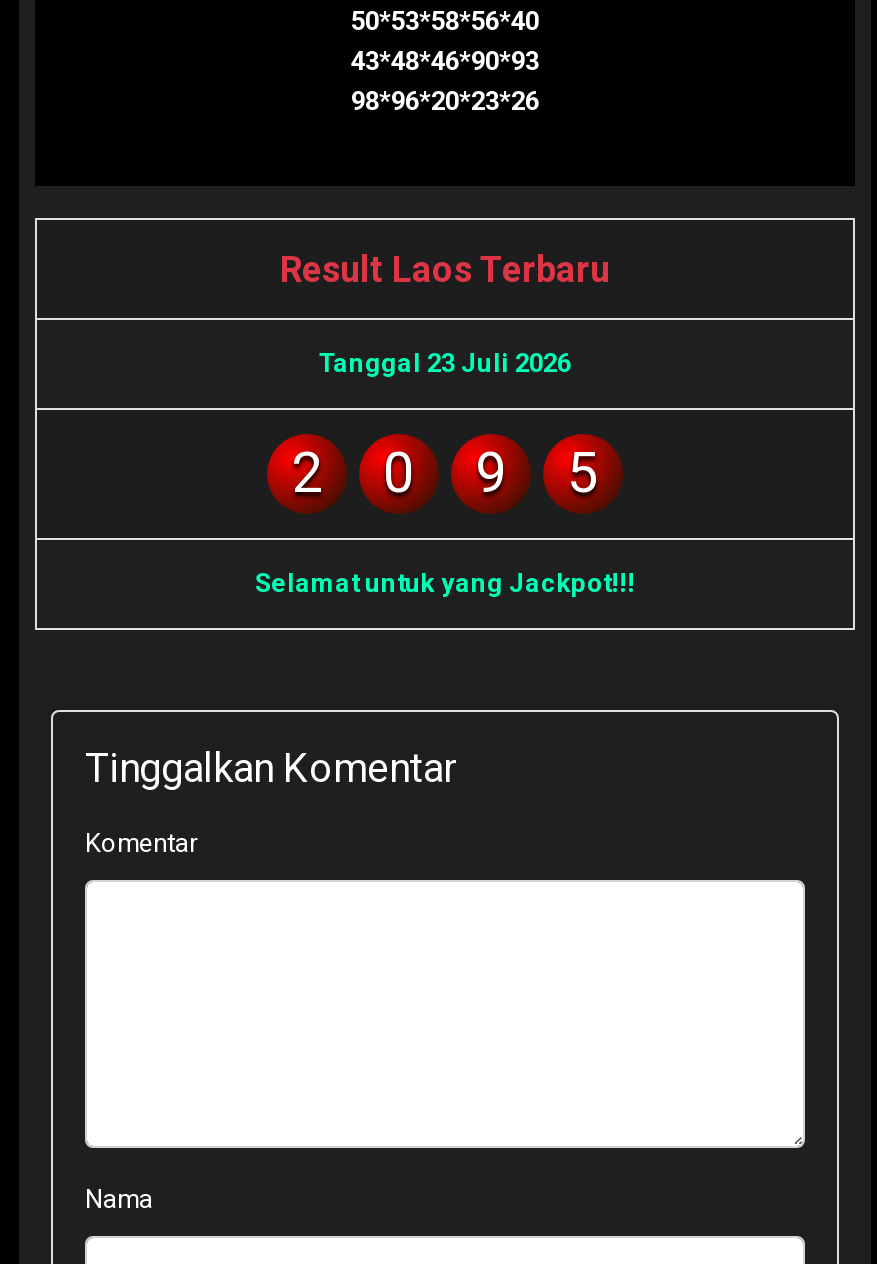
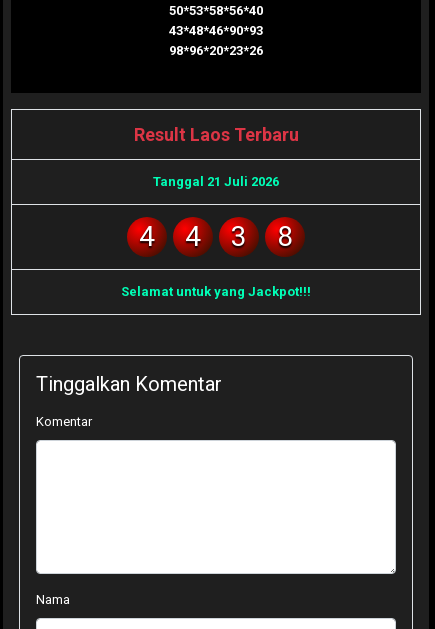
[319,348,571,378] Tanggal 23 Juli 2026 -> [153,174,279,189] Tanggal 21 Juli 2026
[291,440,323,506] 2 -> [139,220,155,253] 4
[383,440,415,506] 0 -> [185,220,201,253] 4
[475,440,507,506] 9 -> [231,220,247,253] 3
[567,440,599,506] 5 -> [277,220,293,253] 8

